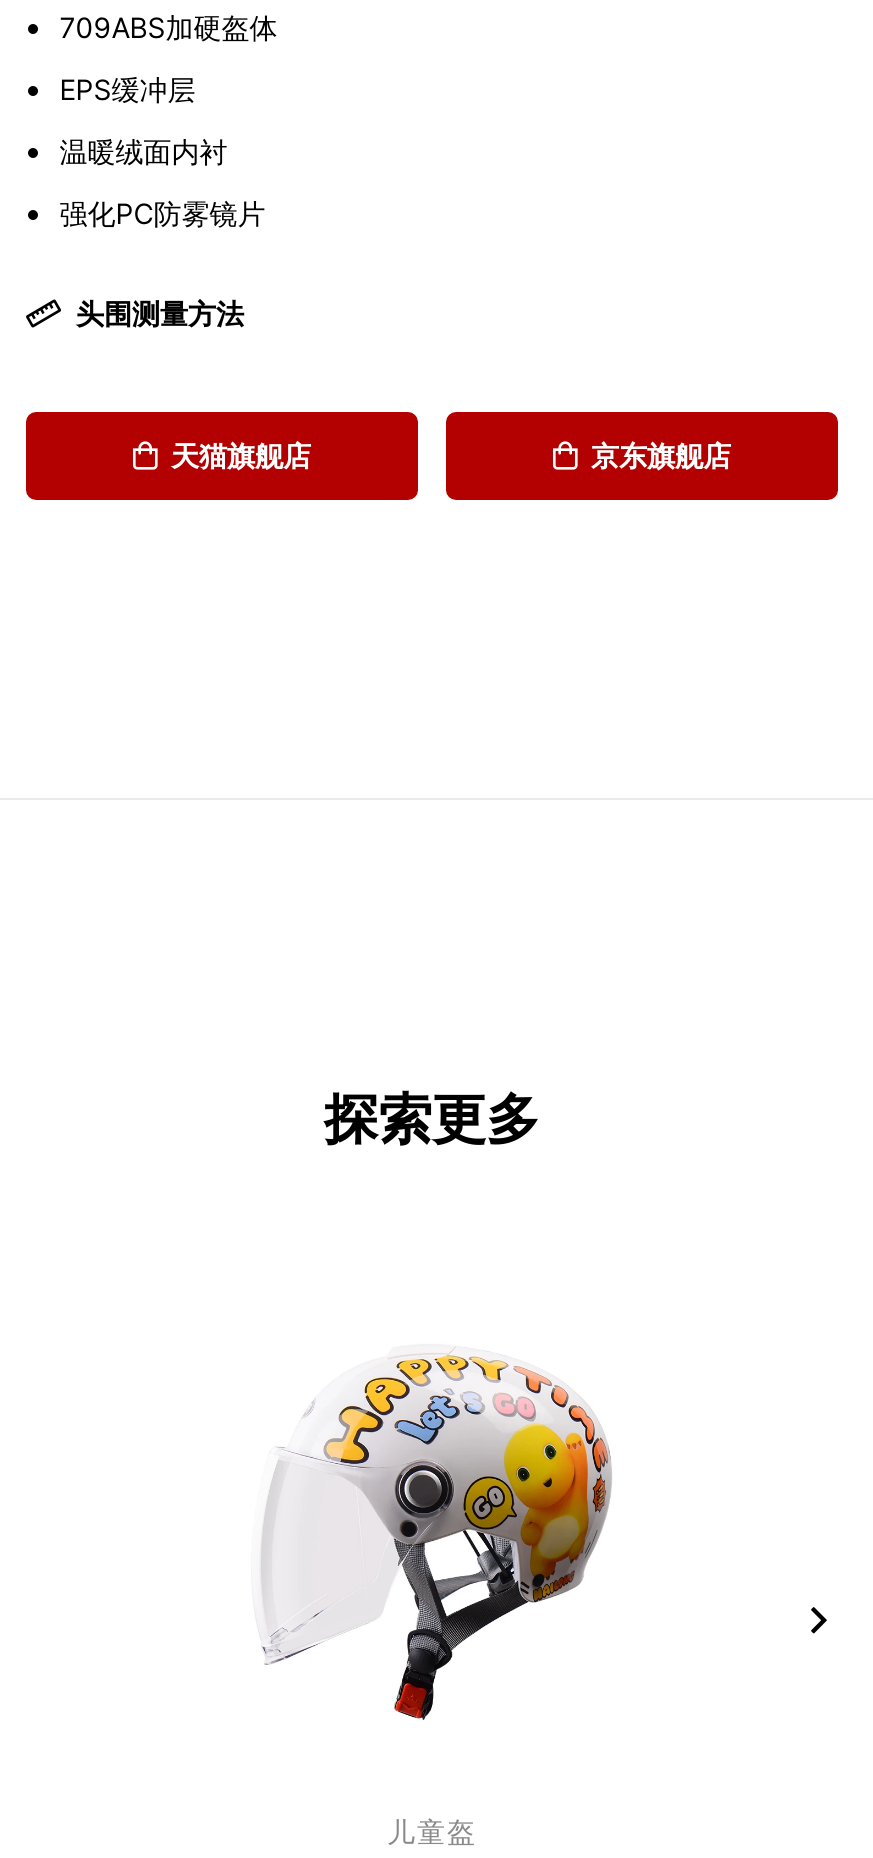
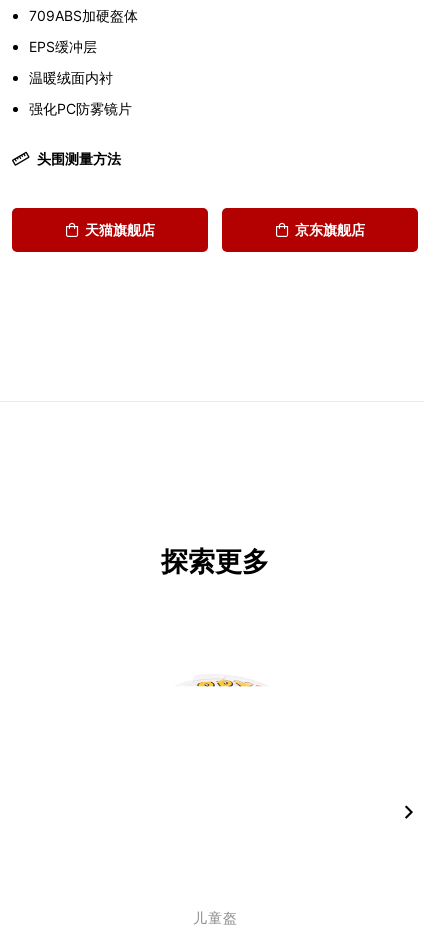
[262,1366,612,1720] [image] -> none

